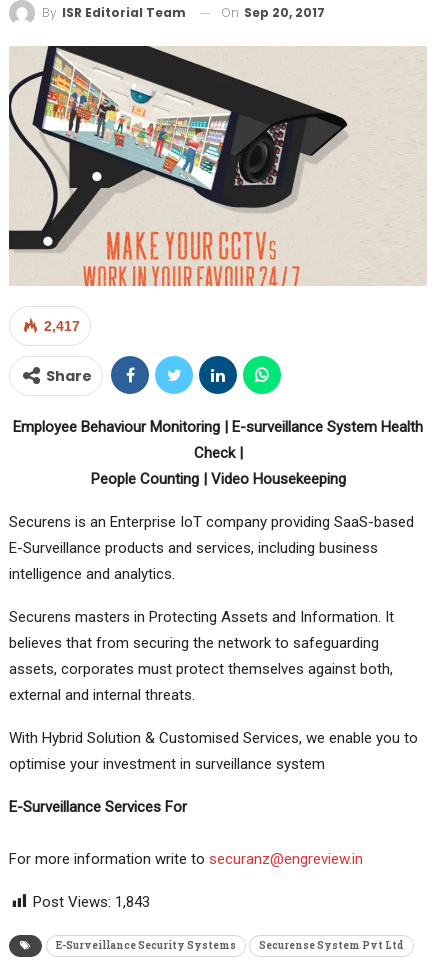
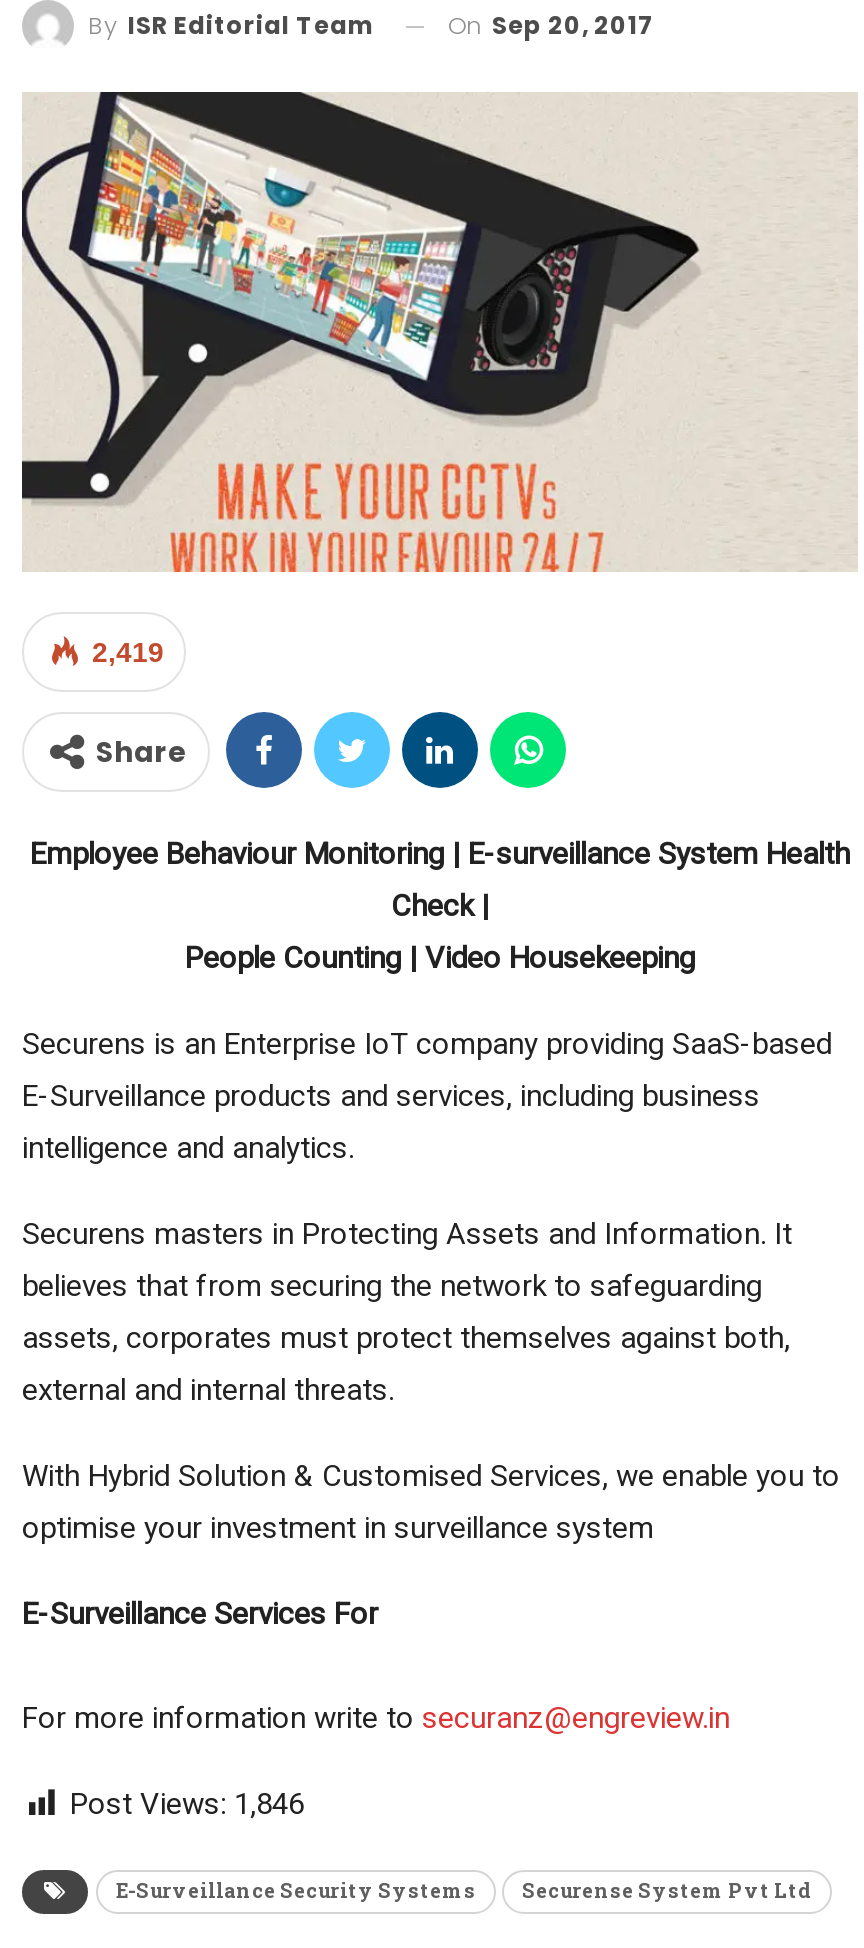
[44,318,80,334] 2,417 -> [92,636,164,668] 2,419
[33,893,150,911] Post Views: 1,843 -> [70,1786,304,1822] Post Views: 1,846

